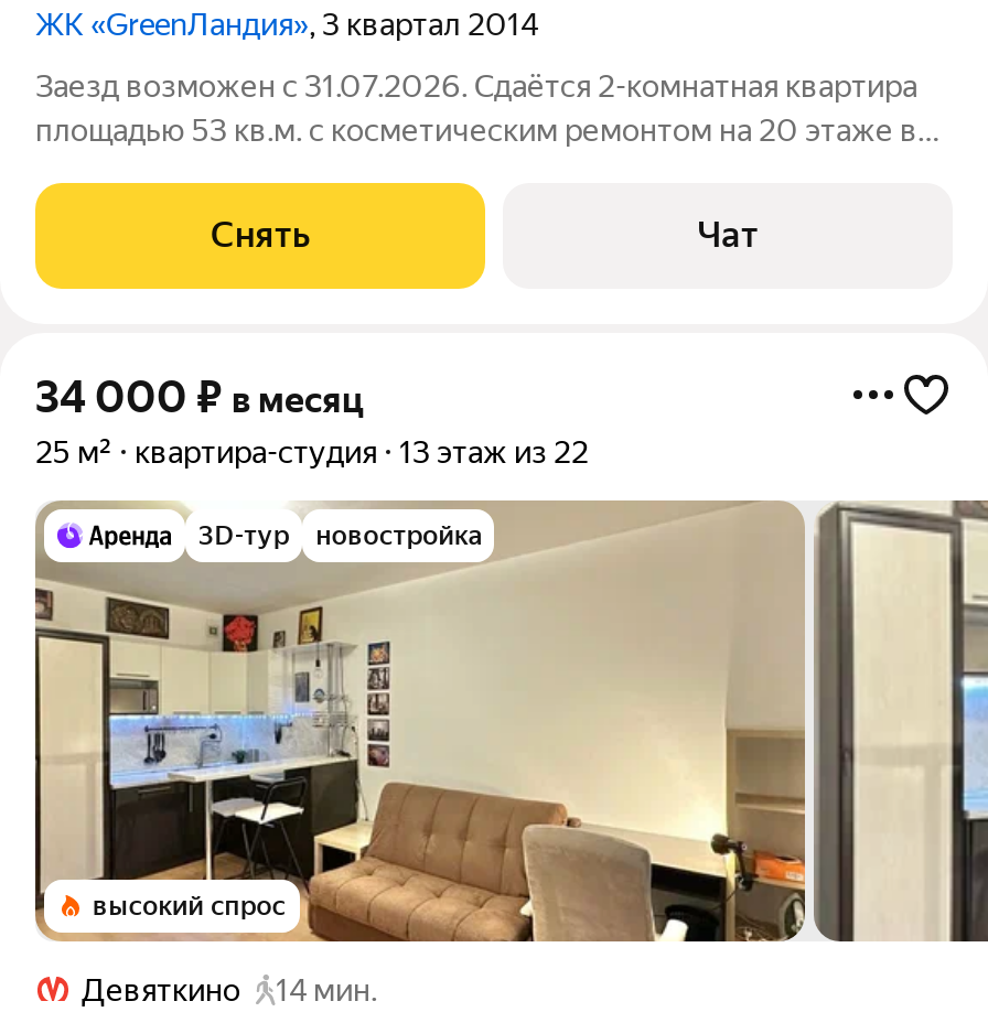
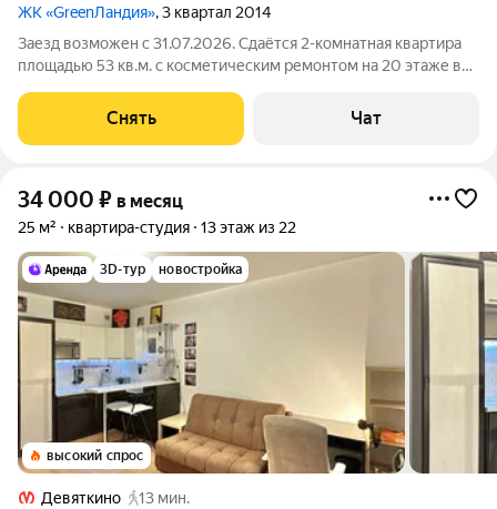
[82,972,377,1007] Девяткино 14 мин. -> [41,489,190,507] Девяткино 13 мин.

